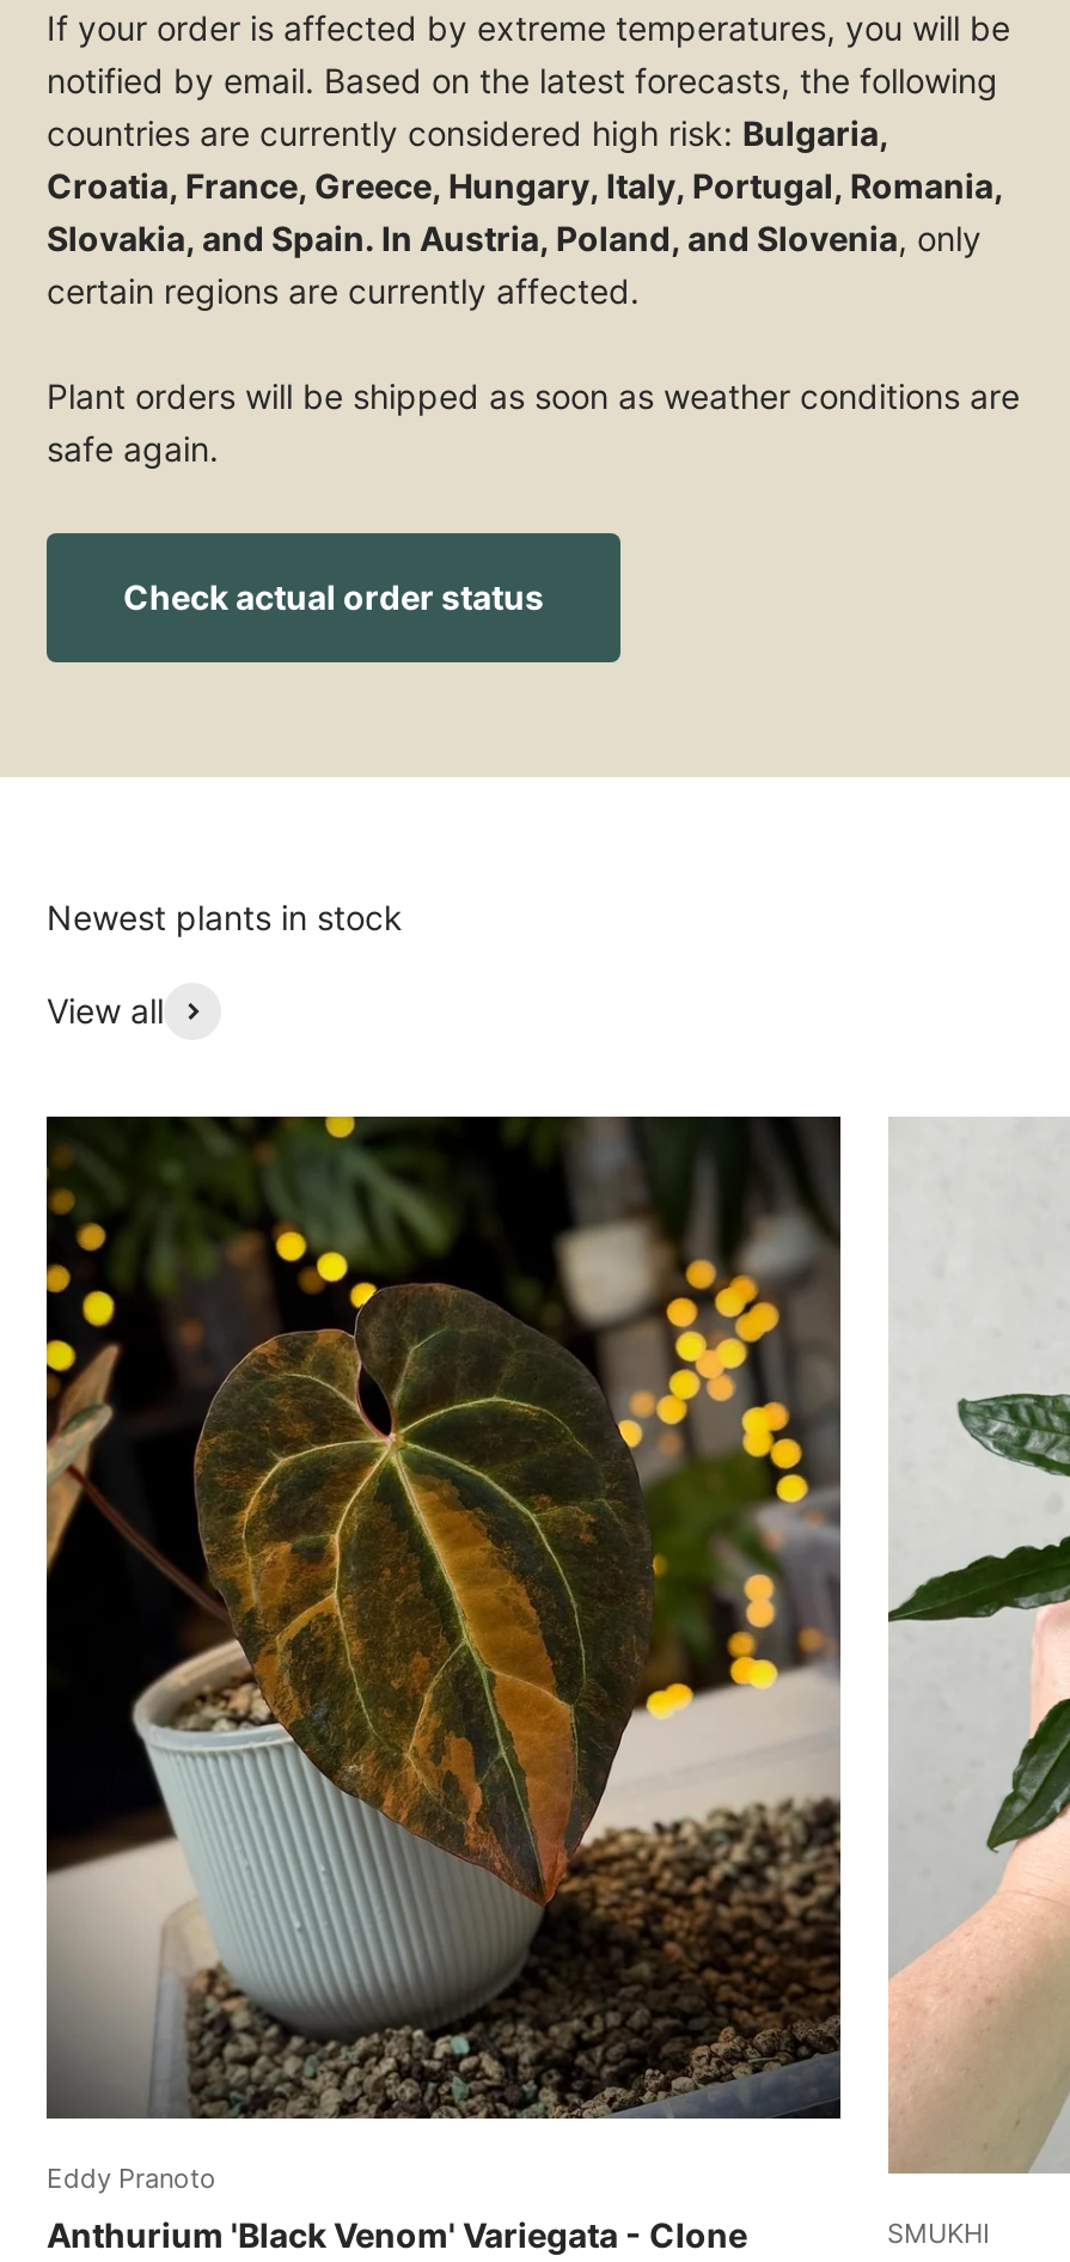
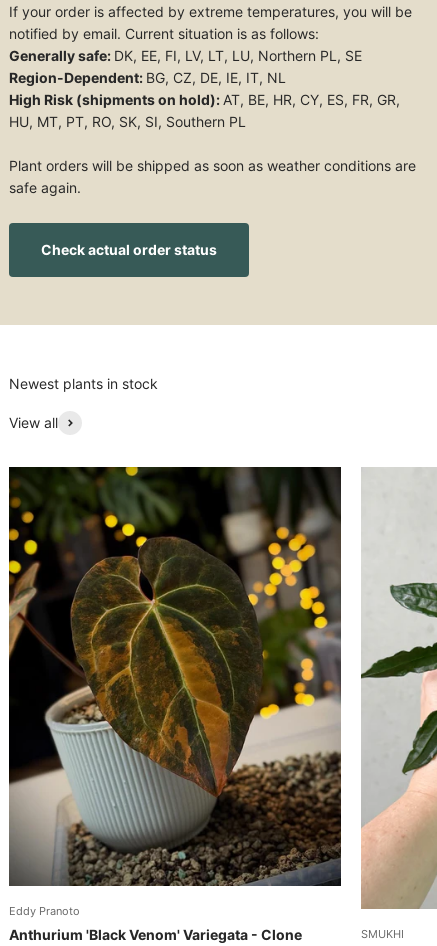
[47,60,1003,311] notified by email. Based on the latest forecasts, the following | countries are currently considered high risk: Bulgaria, | Croatia, France, Greece, Hungary, Italy, Portugal, Romania, | Slovakia, and Spain. In Austria, Poland, and Slovenia, only | certain regions are currently affected. -> [9,25,400,130] notified by email. Current situation is as follows: | Generally safe: DK, EE, FI, LV, LT, LU, Northern PL, SE | Region-Dependent: BG, CZ, DE, IE, IT, NL | High Risk (shipments on hold): AT, BE, HR, CY, ES, FR, GR, | HU, MT, PT, RO, SK, SI, Southern PL

